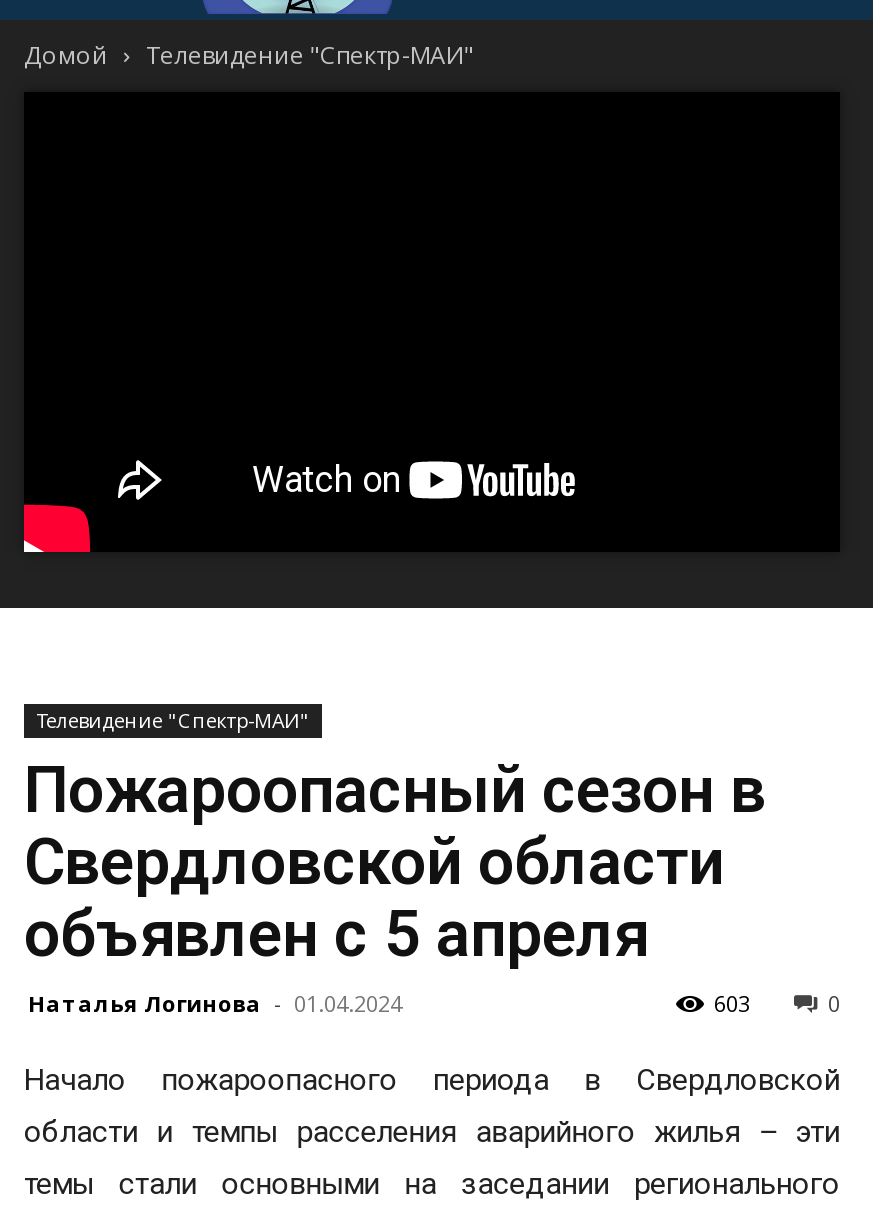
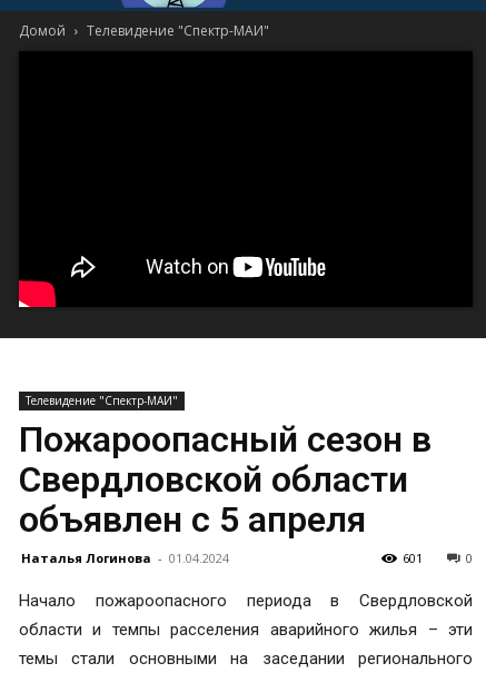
[714,987,750,1017] 603 -> [403,549,423,566] 601

